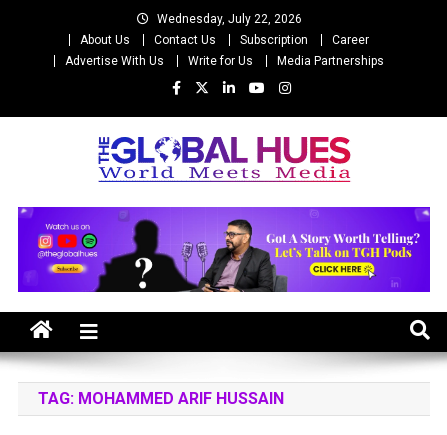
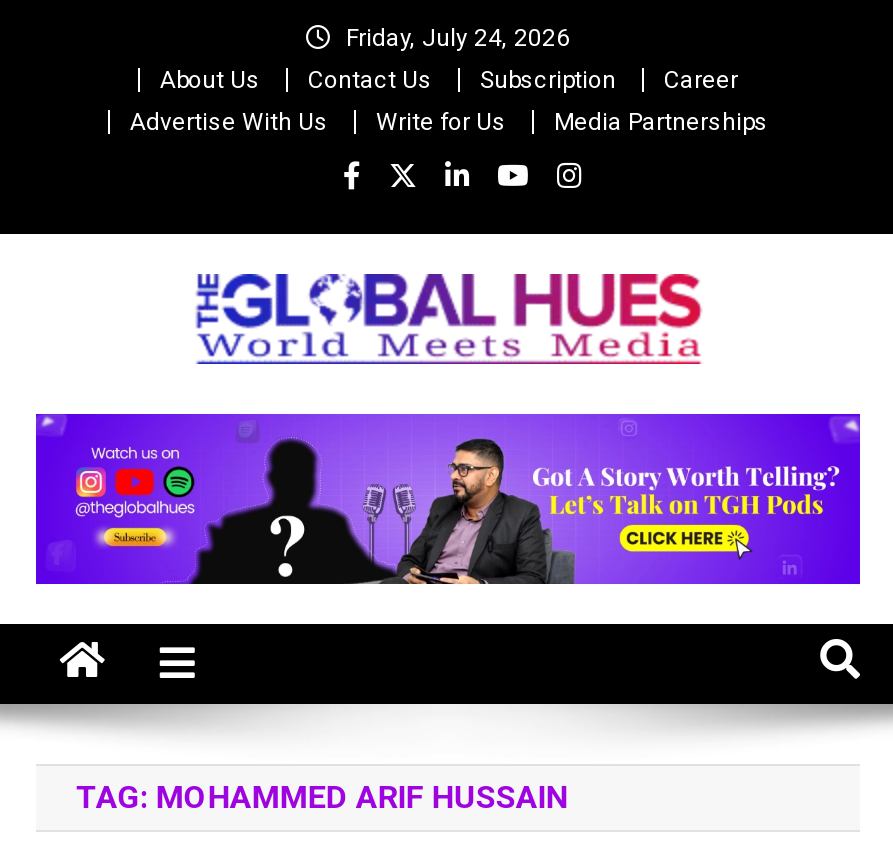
[156,12,301,26] Wednesday, July 22, 2026 -> [346,24,570,52] Friday, July 24, 2026

